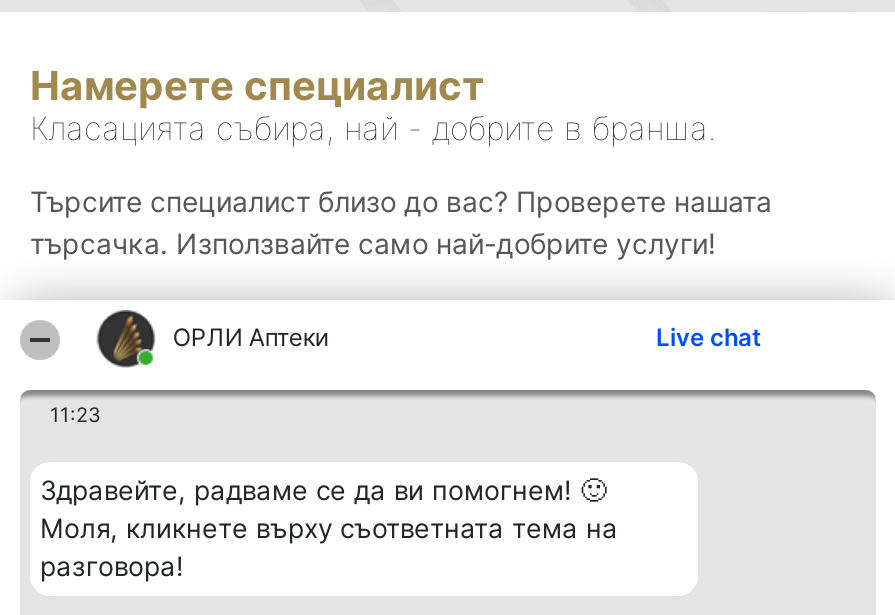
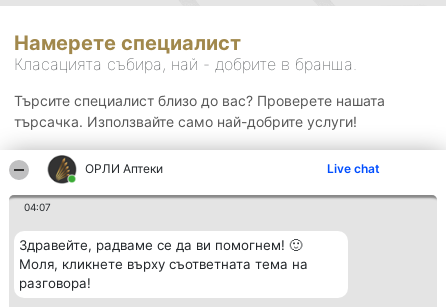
[50,402,100,426] 11:23 -> [24,201,51,213] 04:07

